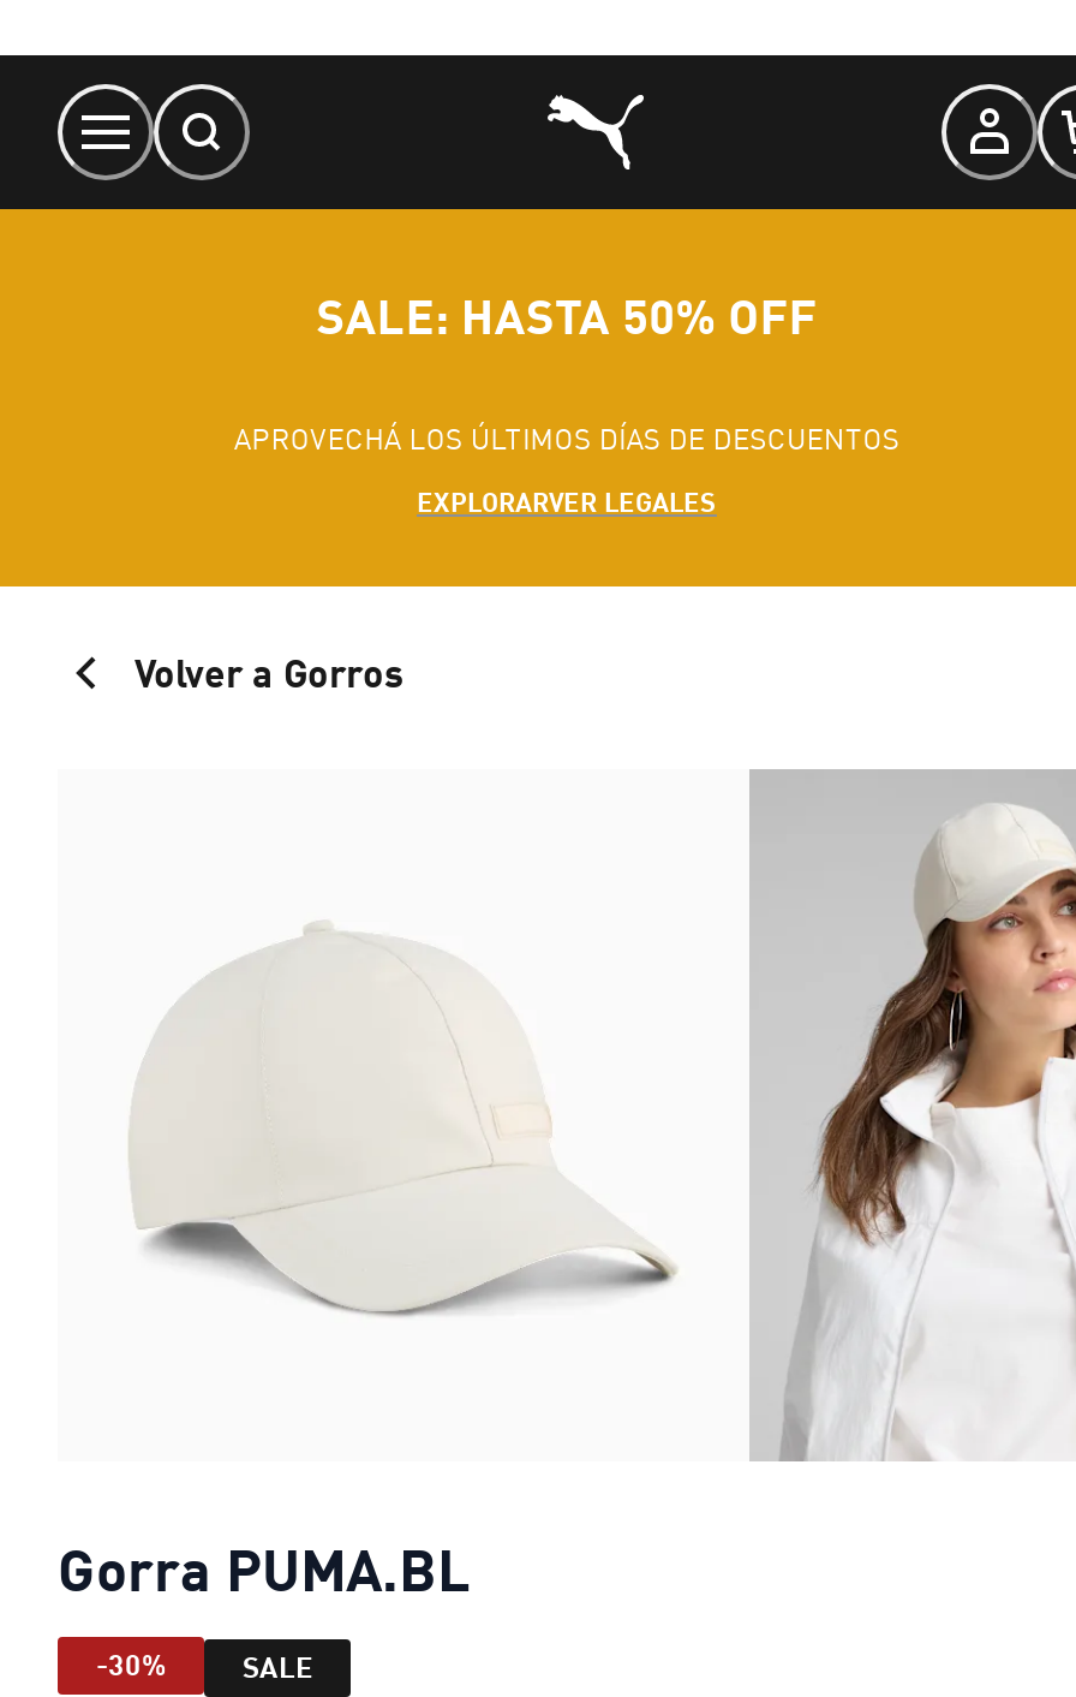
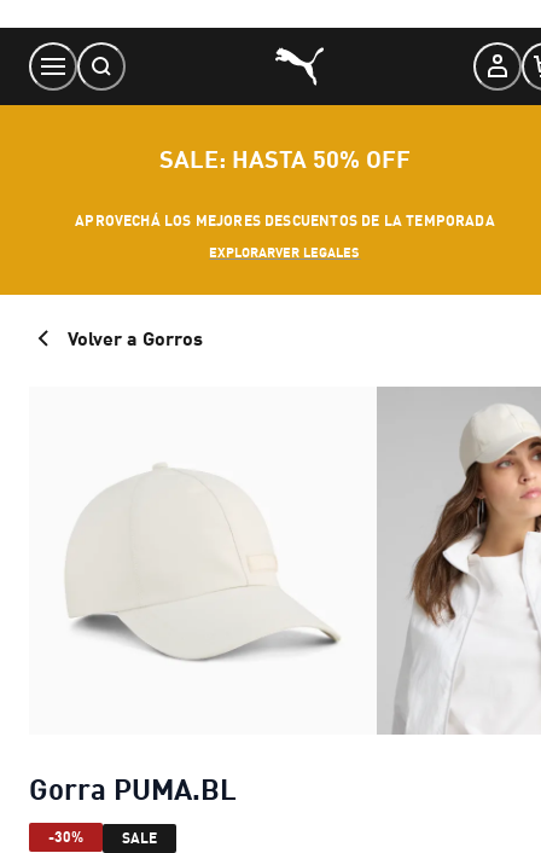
[234,421,900,457] APROVECHÁ LOS ÚLTIMOS DÍAS DE DESCUENTOS -> [75,211,495,230] APROVECHÁ LOS MEJORES DESCUENTOS DE LA TEMPORADA

